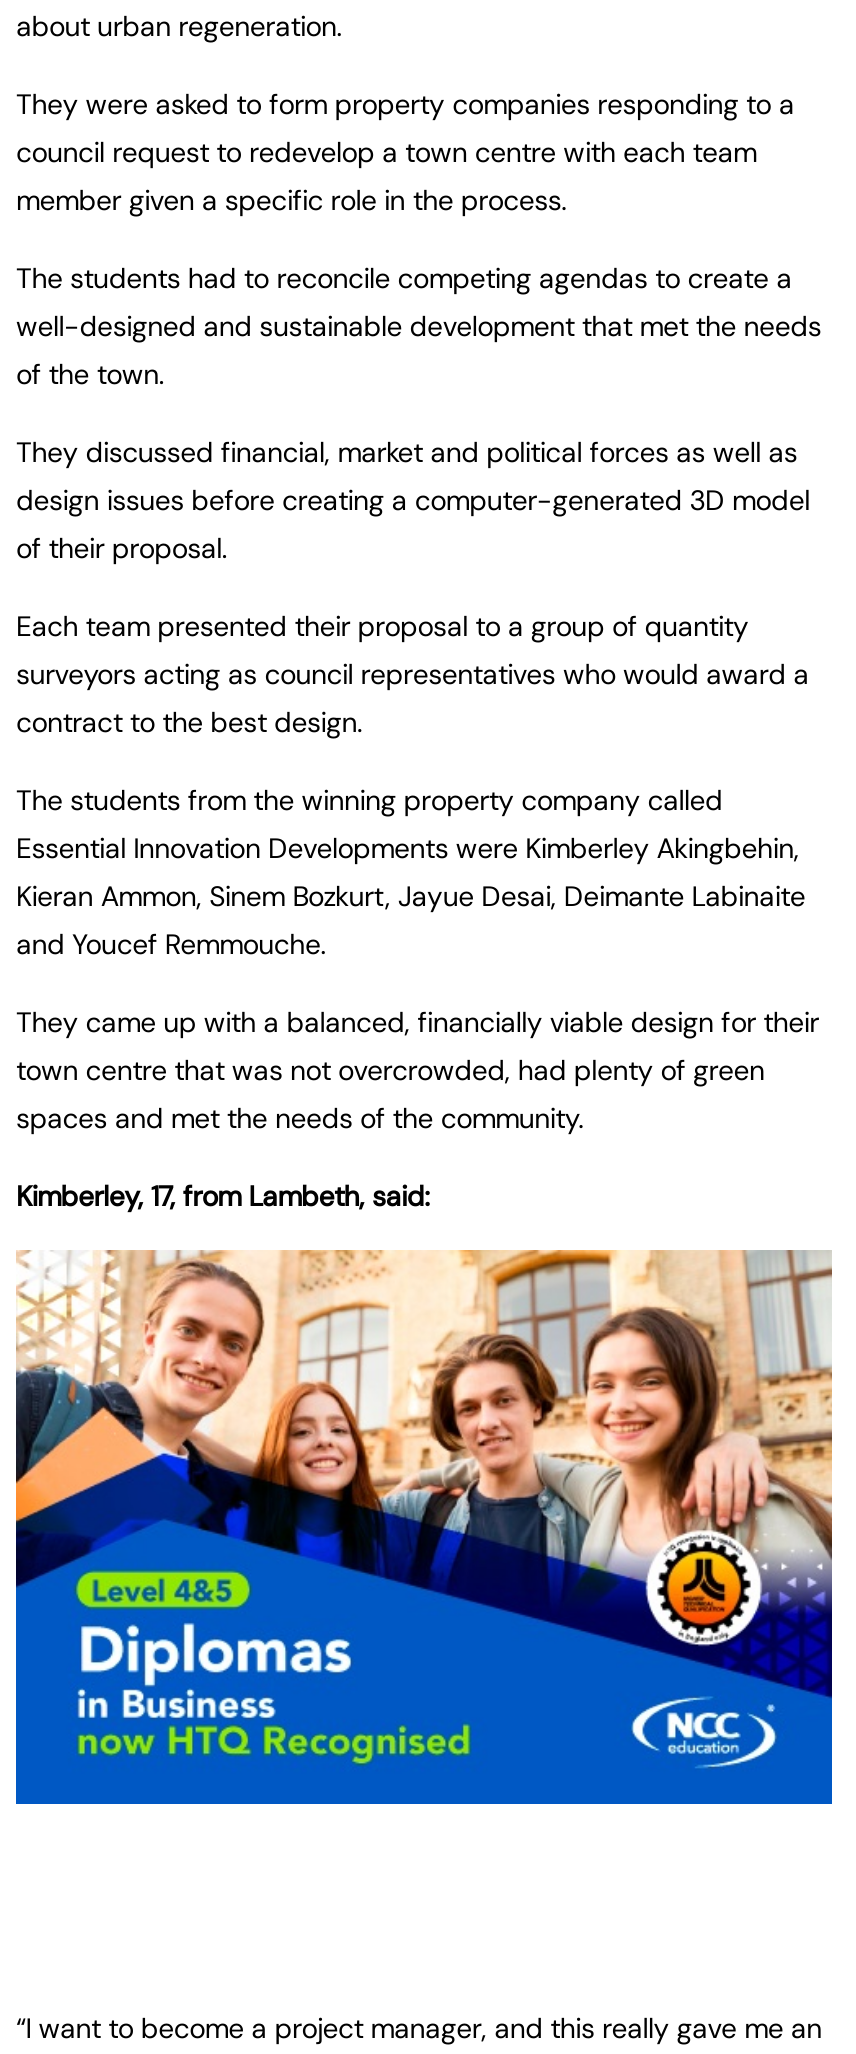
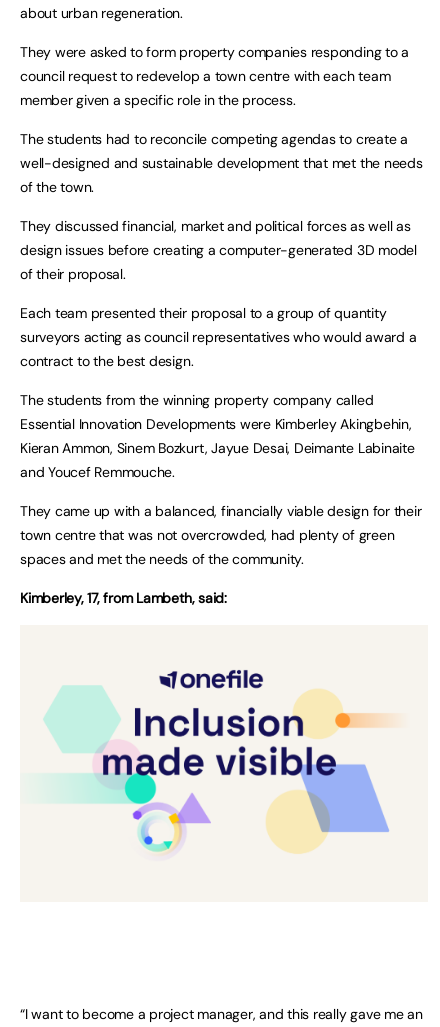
[14,1248,834,1806] [image] -> [20,625,428,902] [image]

